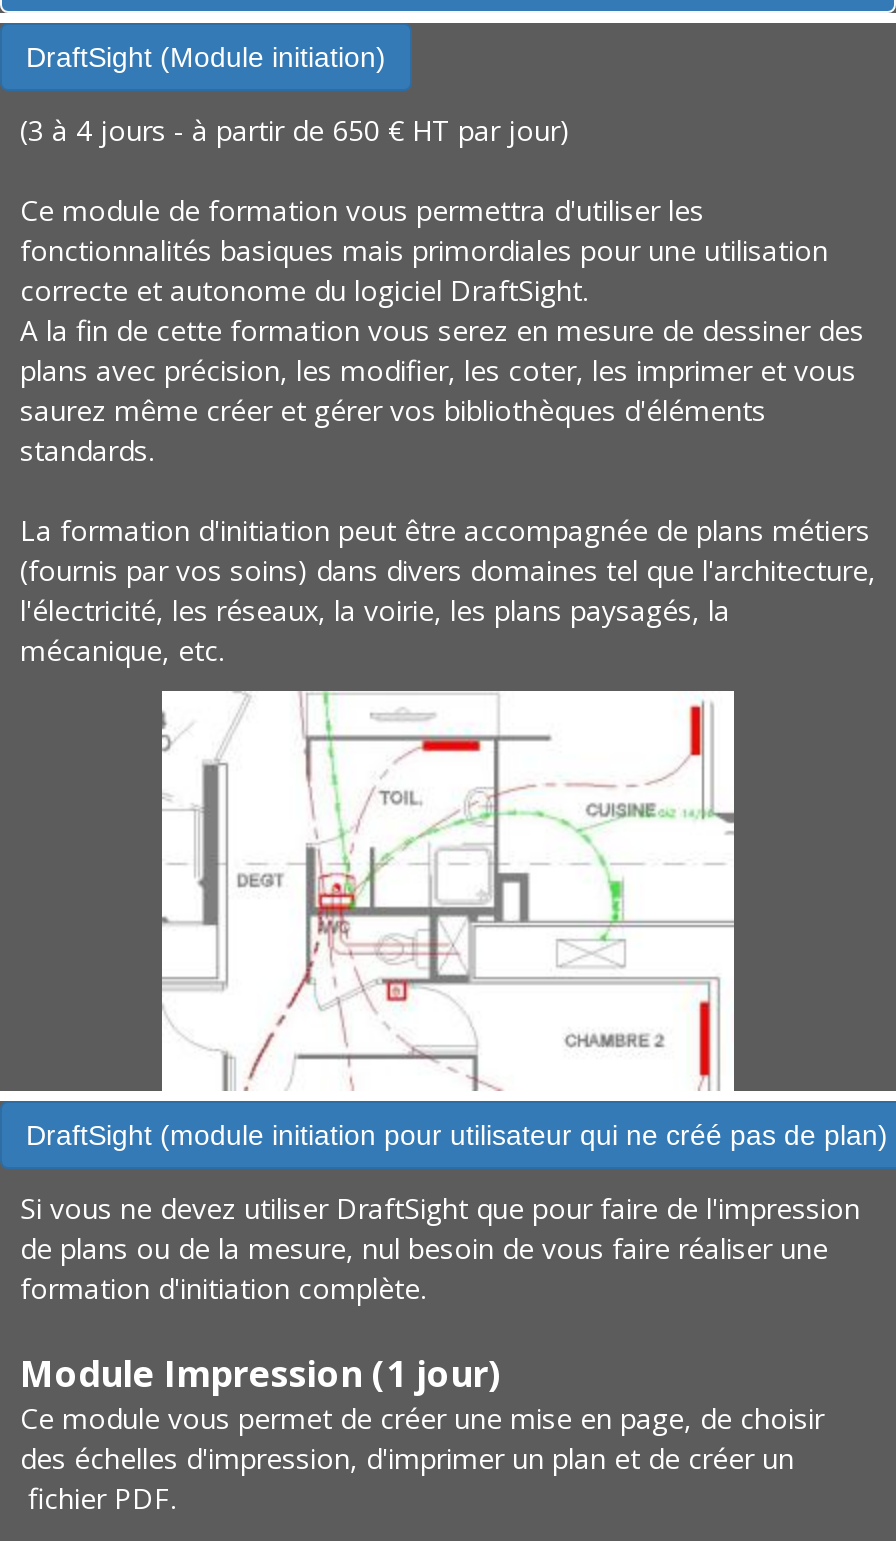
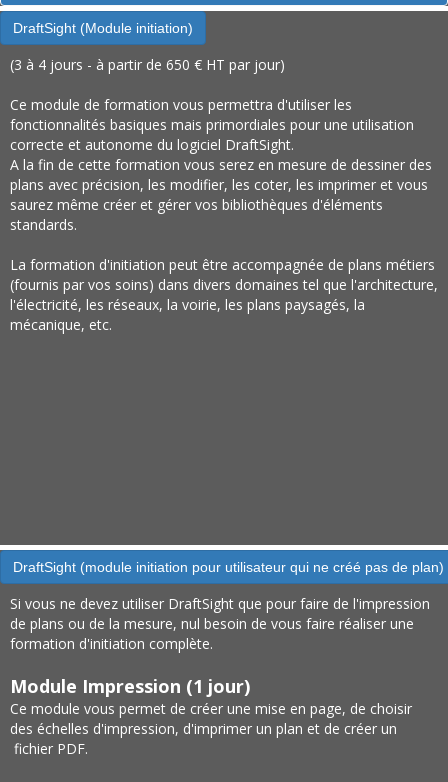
[160,689,736,1091] [image] -> none

